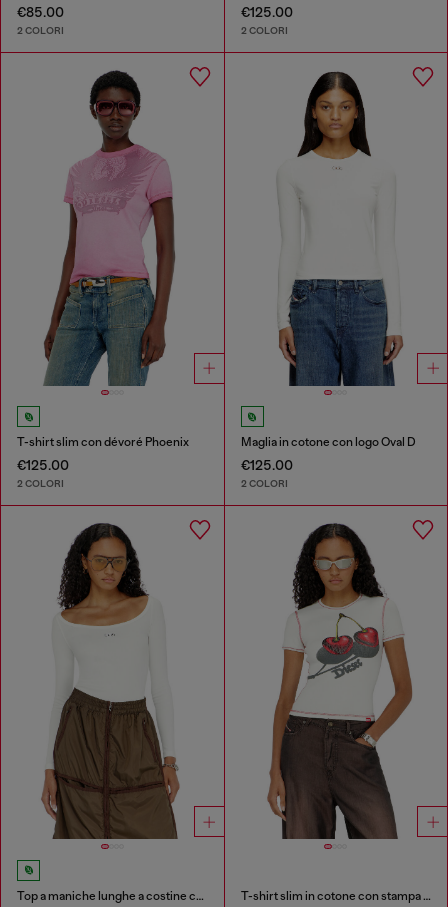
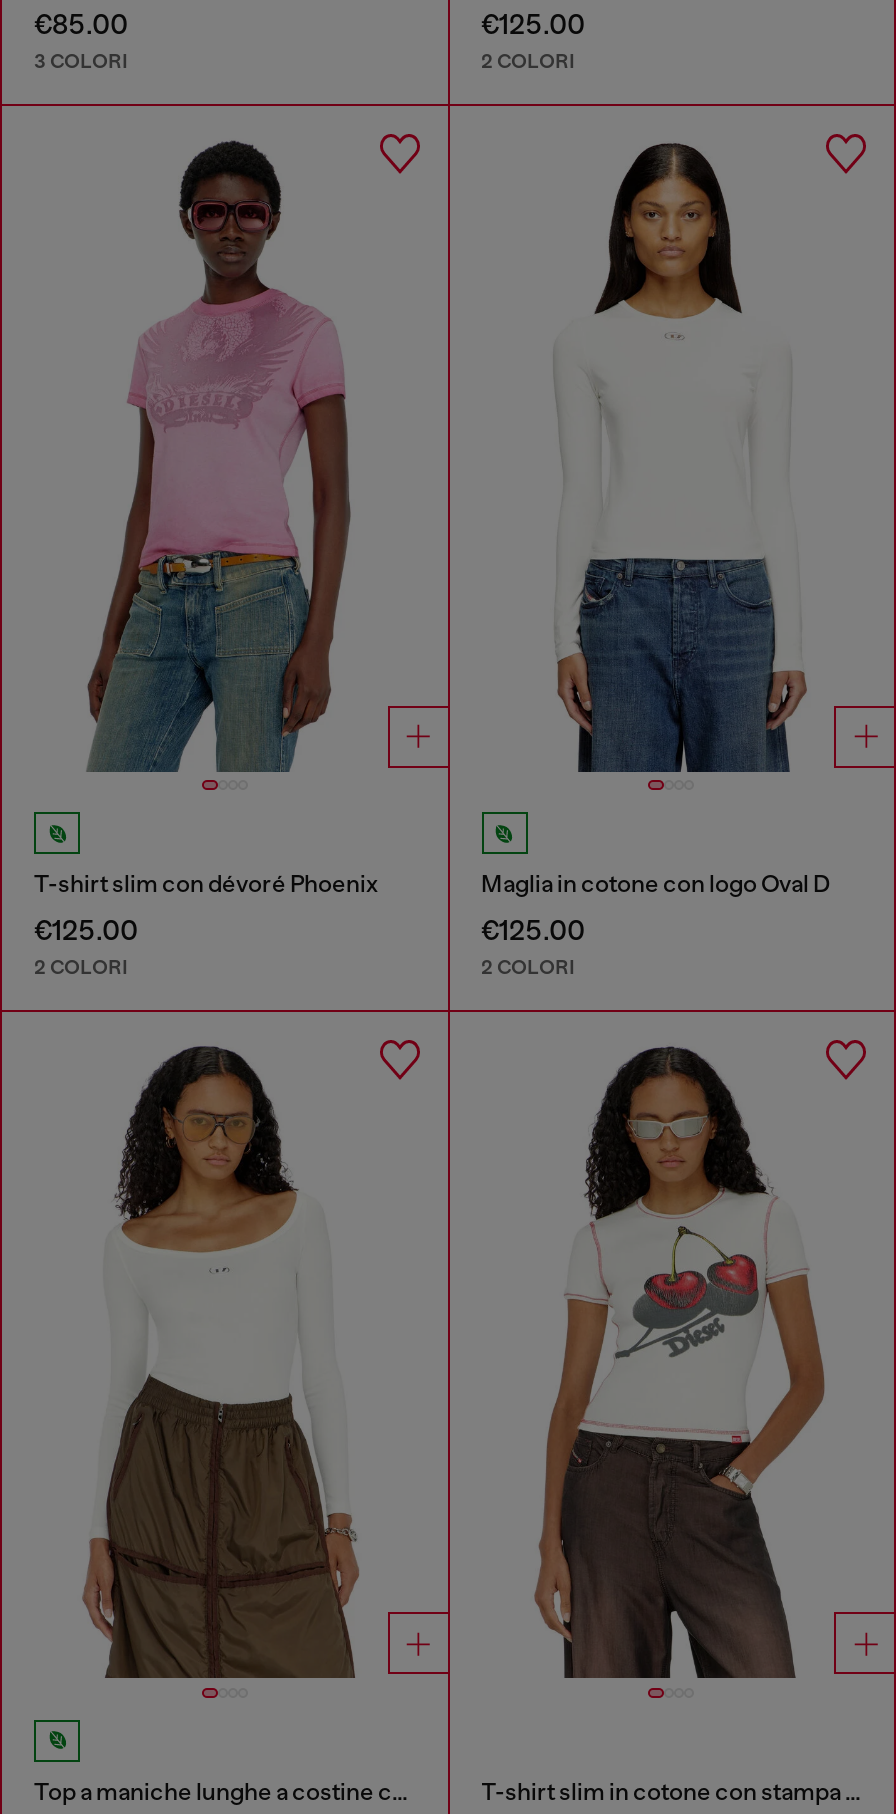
[17,24,64,37] 2 COLORI -> [34,47,128,73] 3 COLORI

